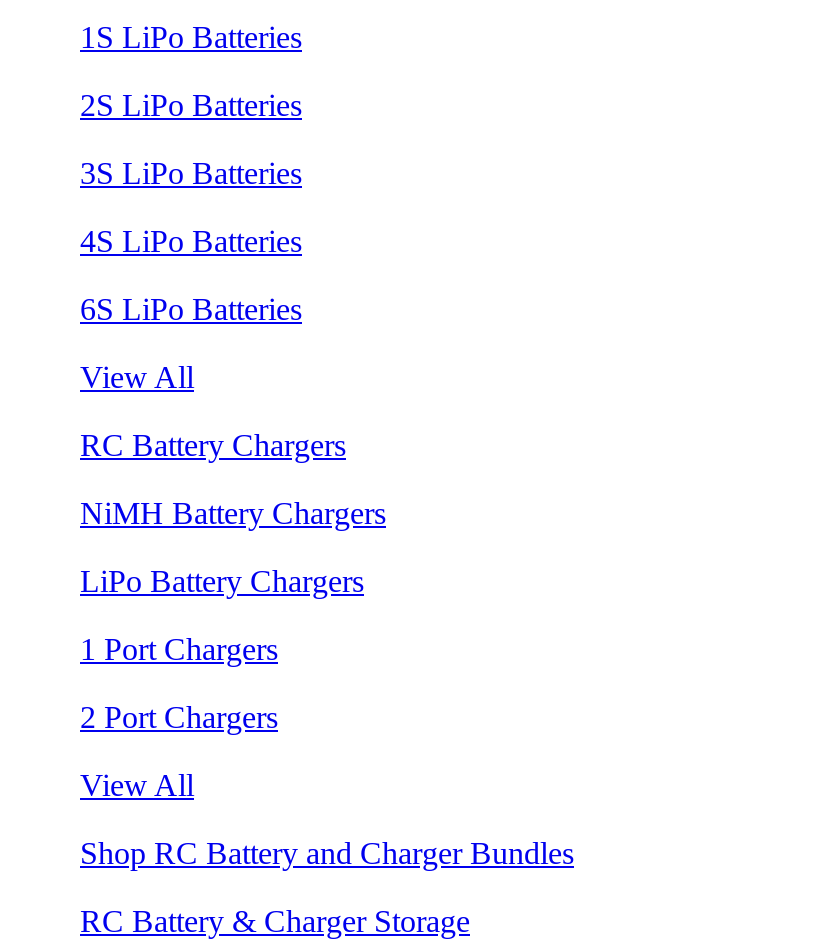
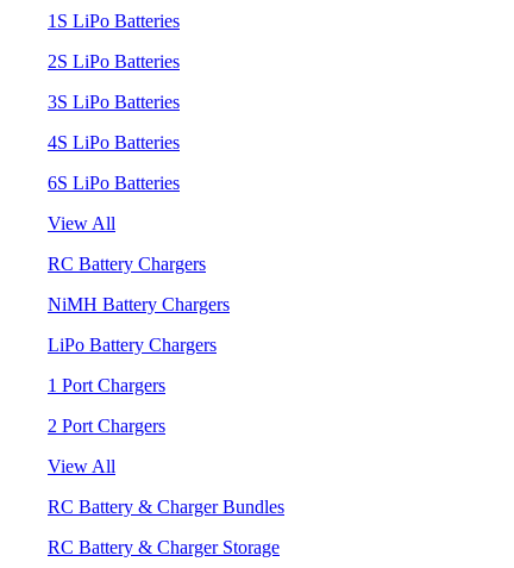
[80,836,574,870] Shop RC Battery and Charger Bundles -> [48,496,284,517] RC Battery & Charger Bundles

